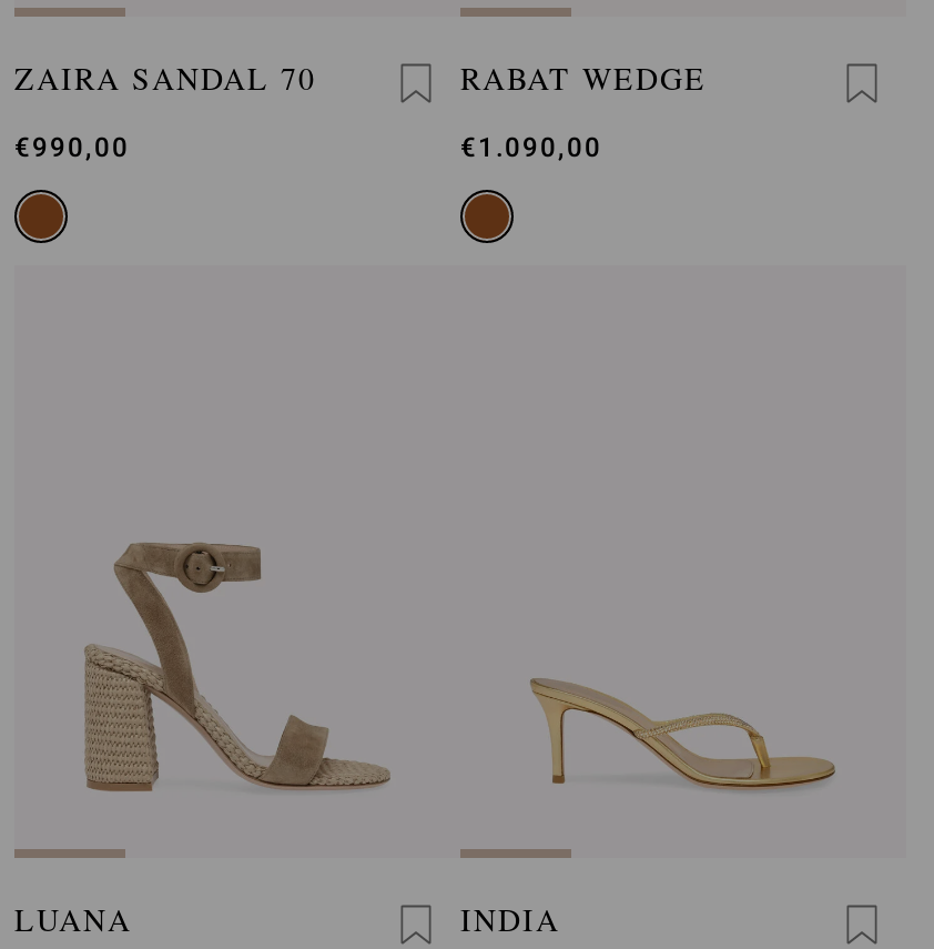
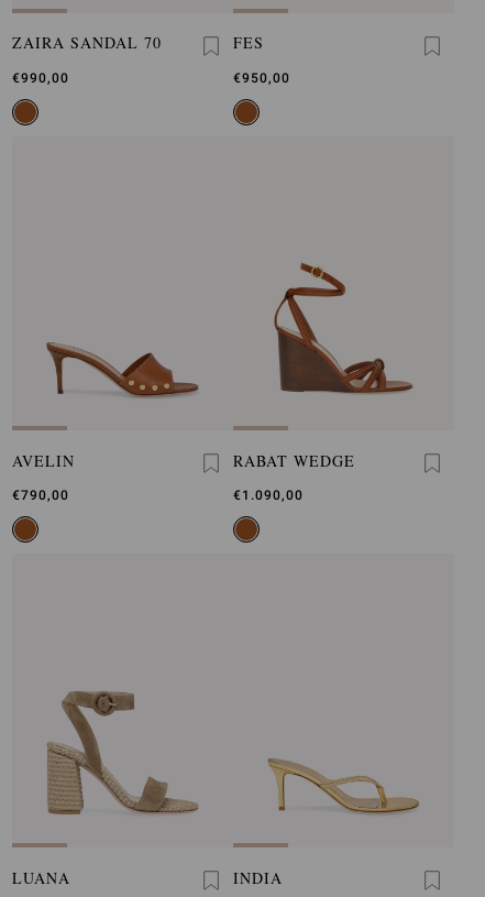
none -> [12,450,75,503] AVELIN | €790,00
none -> [233,32,290,86] FES | €950,00
none -> [47,341,198,397] [image]
none -> [273,262,414,395] [image]

